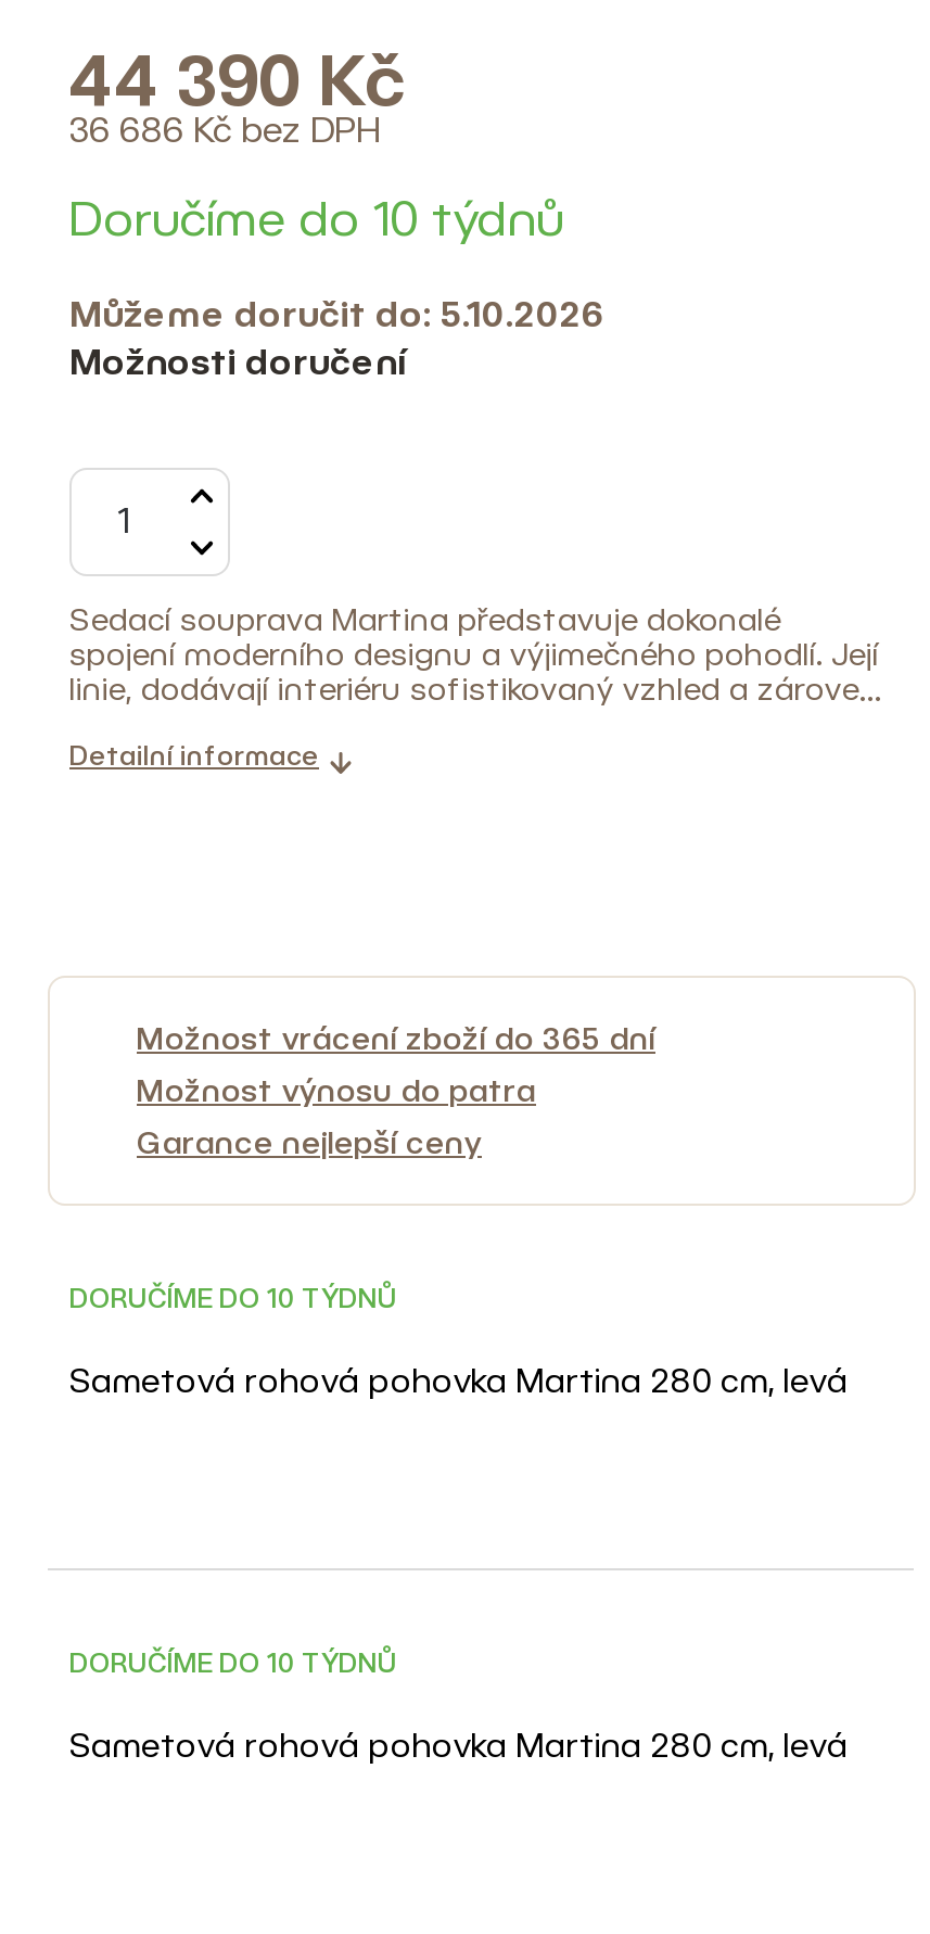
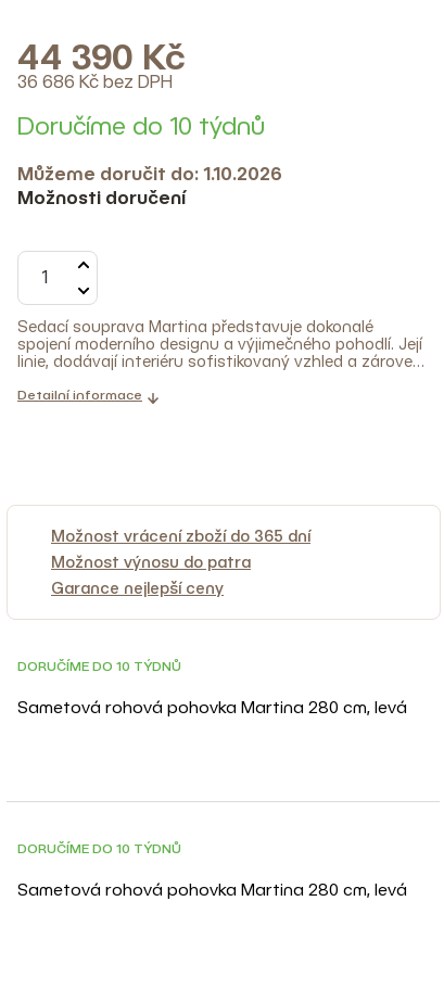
[69,293,606,336] Můžeme doručit do: 5.10.2026 -> [17,163,282,185] Můžeme doručit do: 1.10.2026

